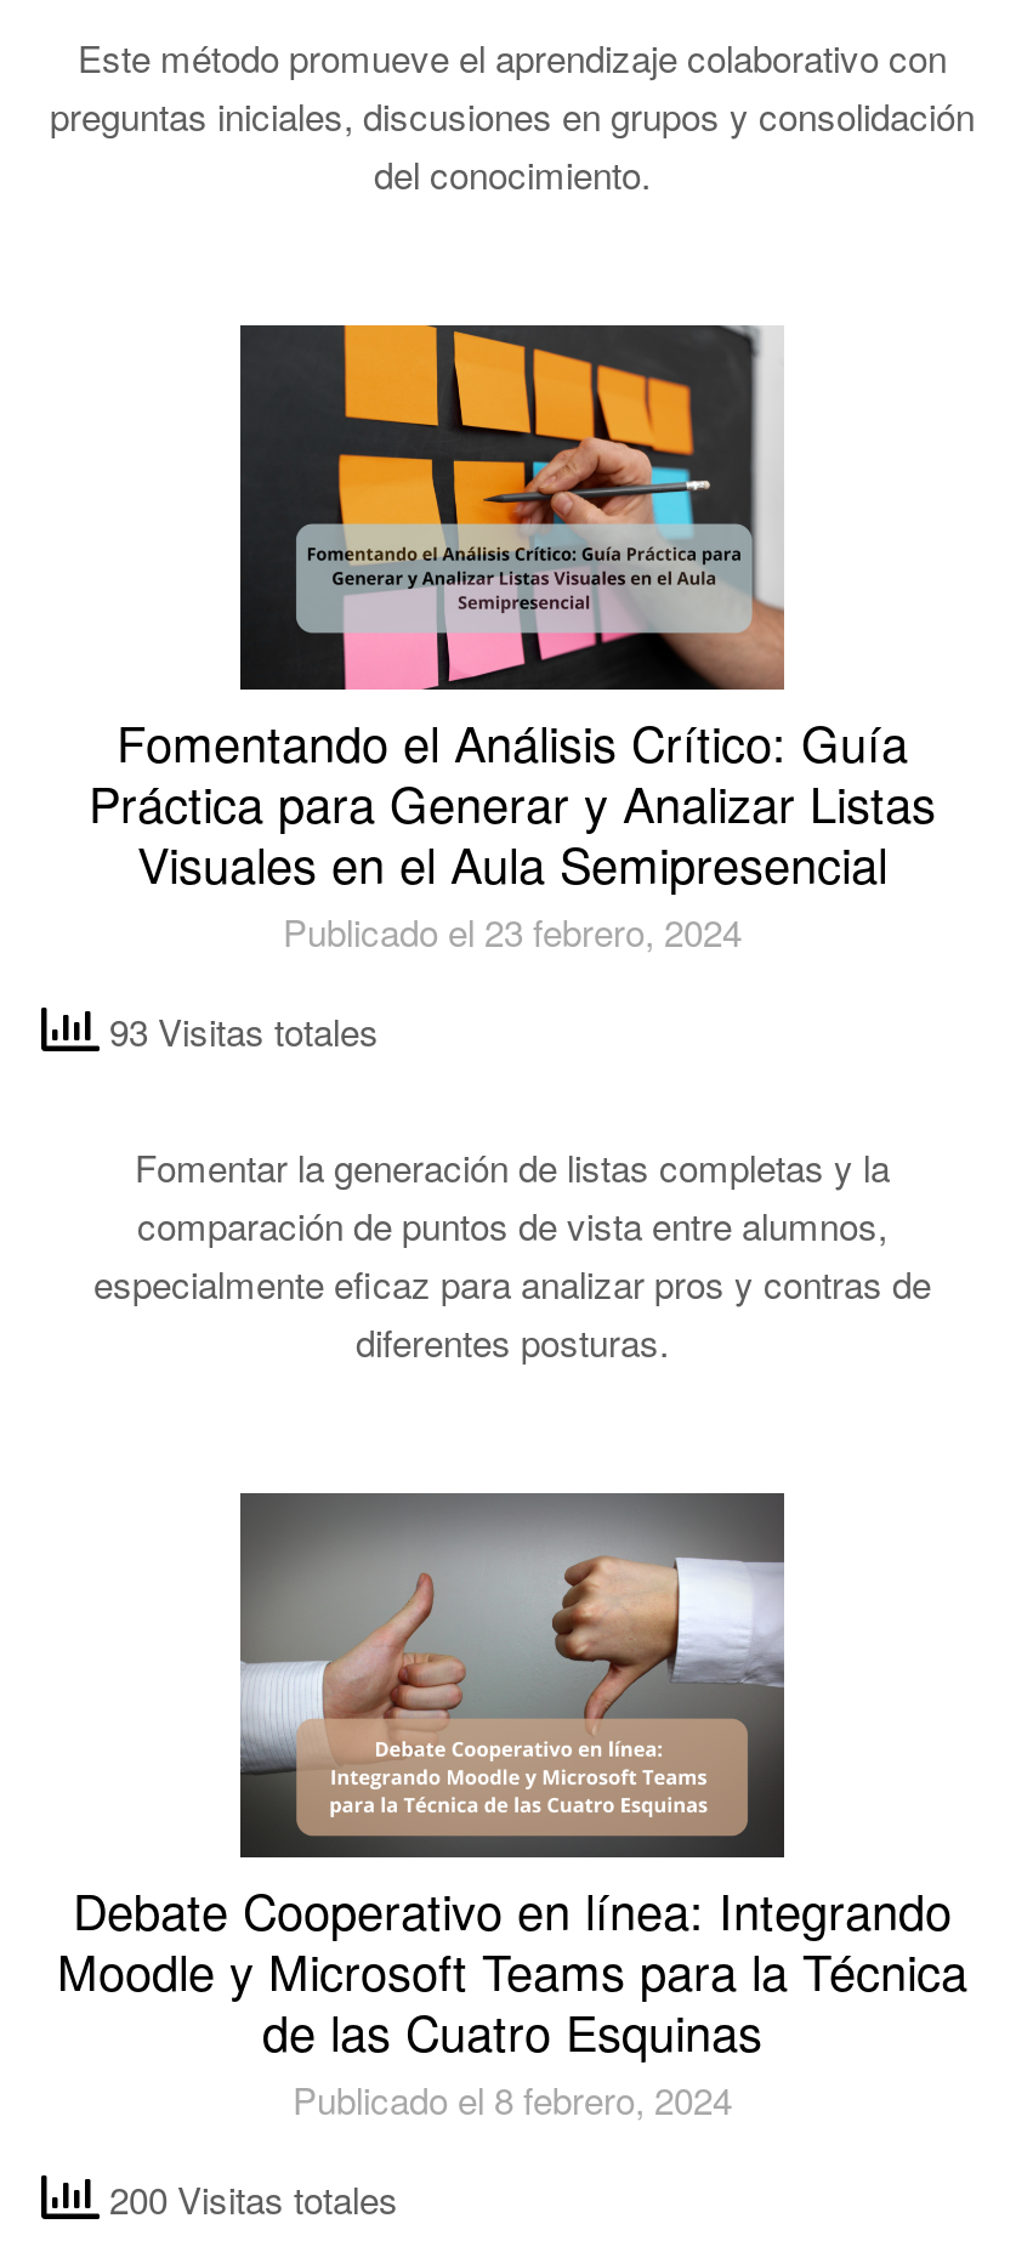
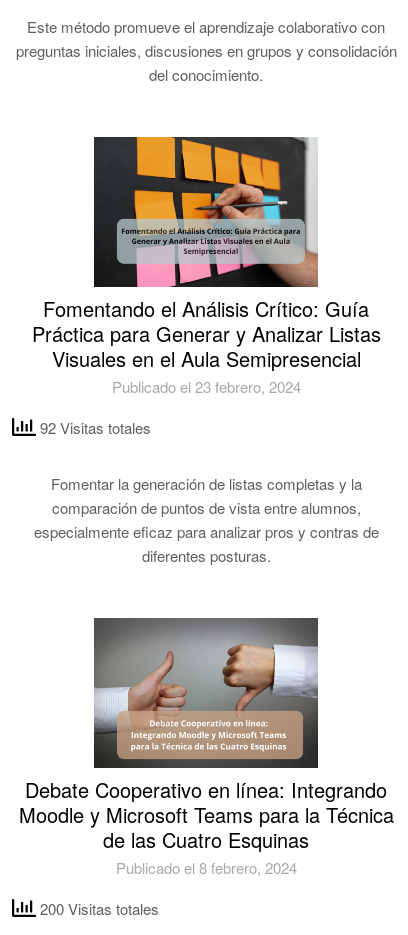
[100,1004,379,1055] 93 Visitas totales -> [36,416,151,437] 92 Visitas totales

